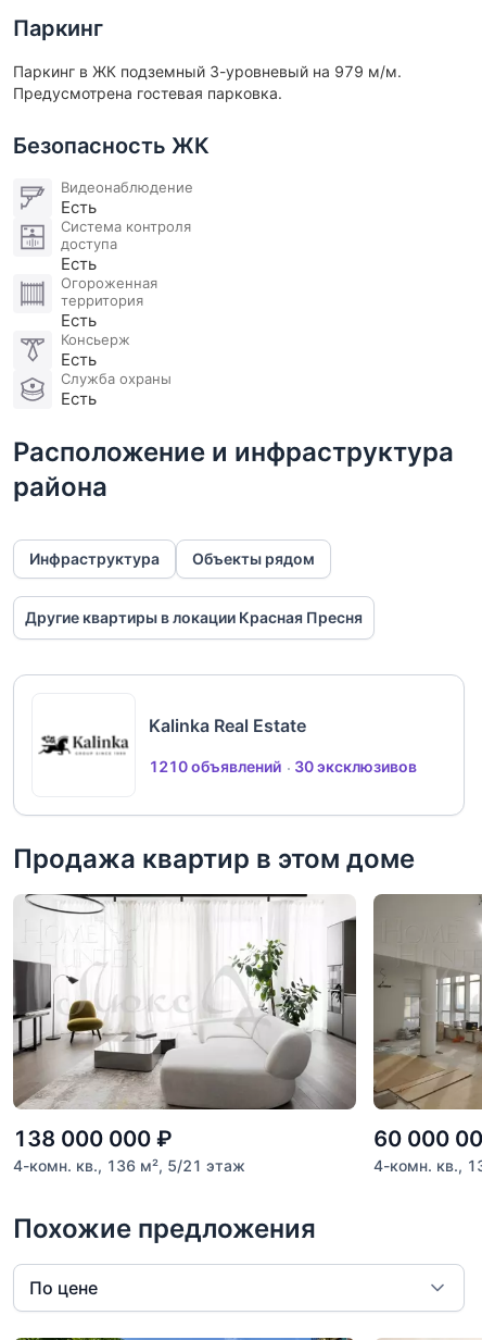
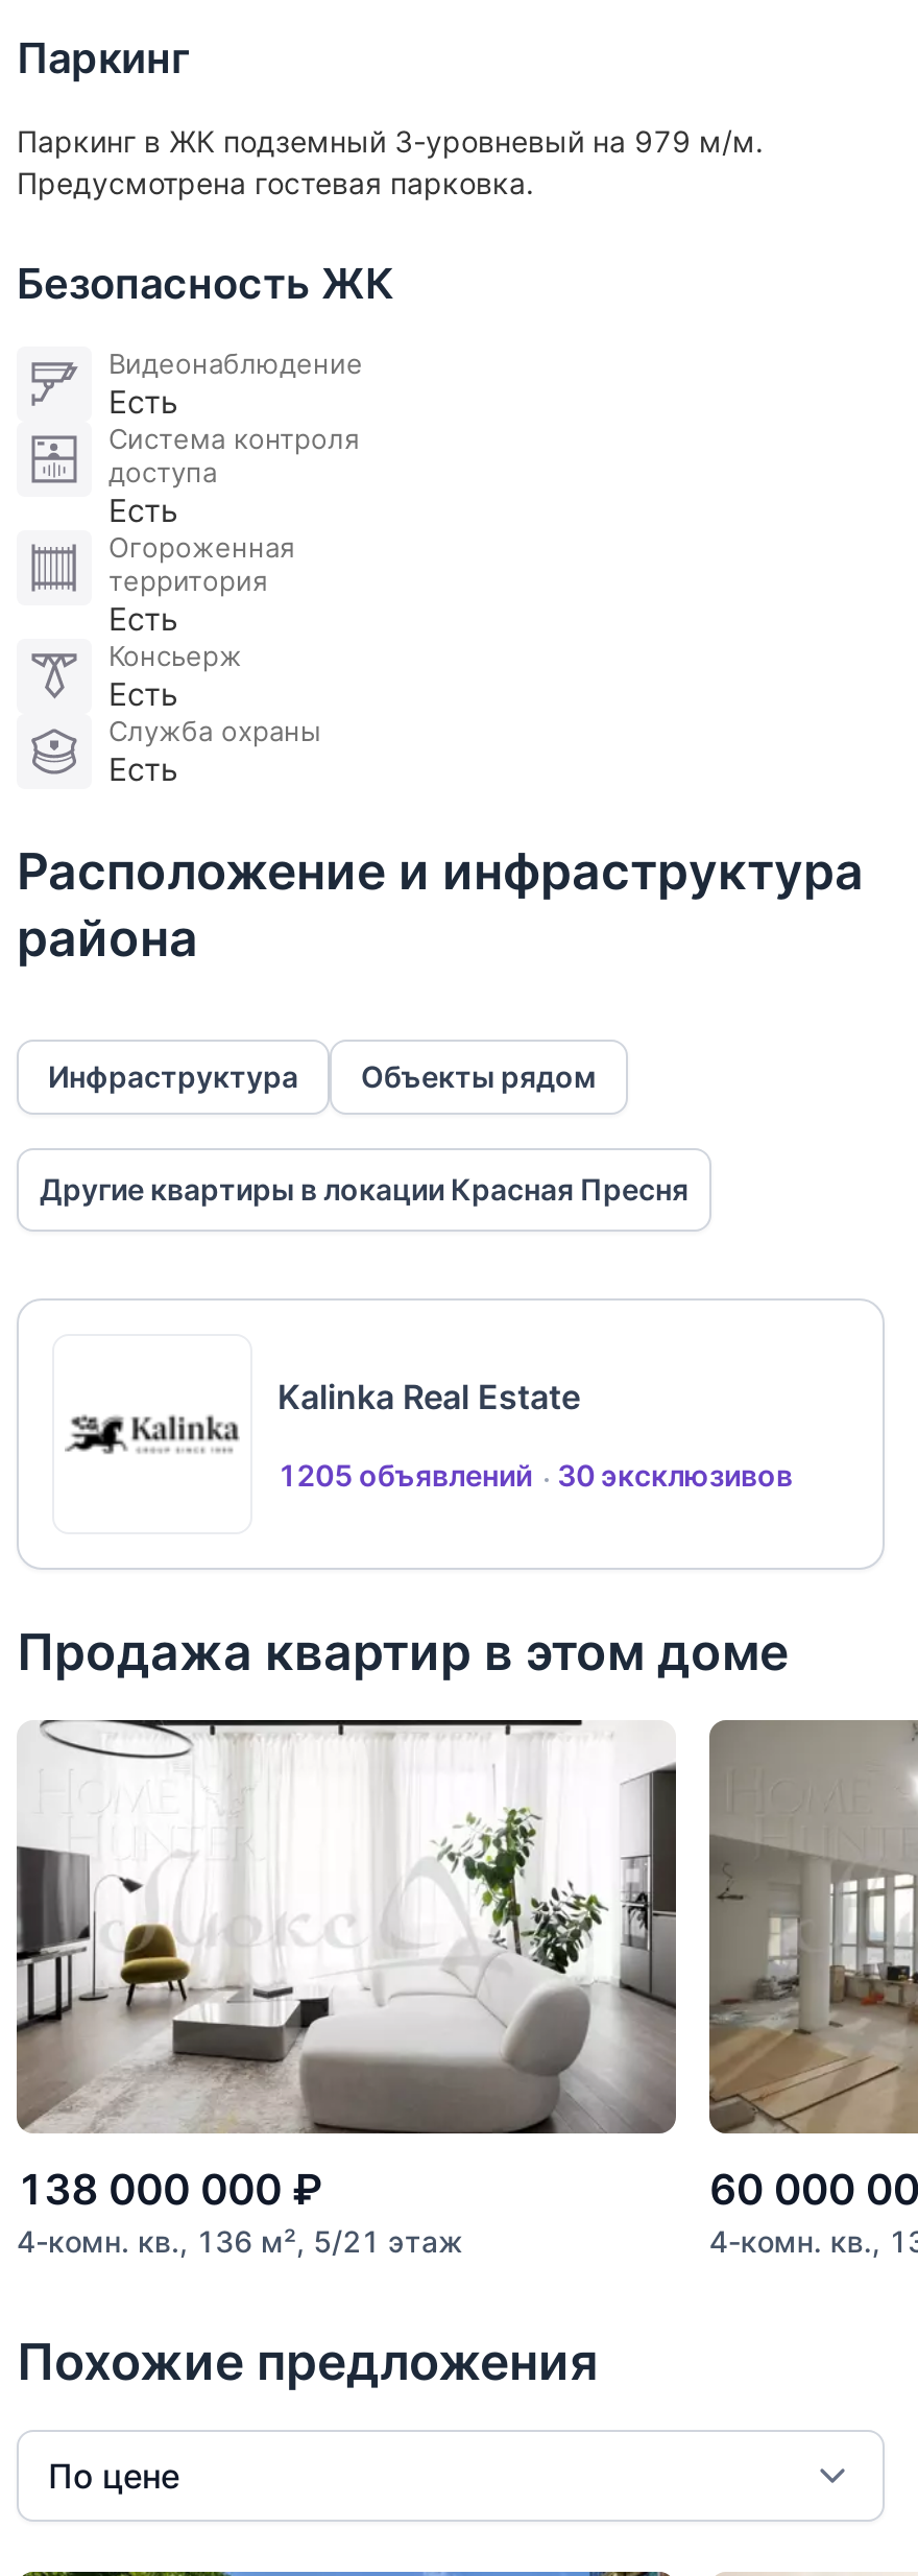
[149,757,417,776] 1210 объявлений 30 эксклюзивов -> [277,1458,793,1493] 1205 объявлений 30 эксклюзивов

